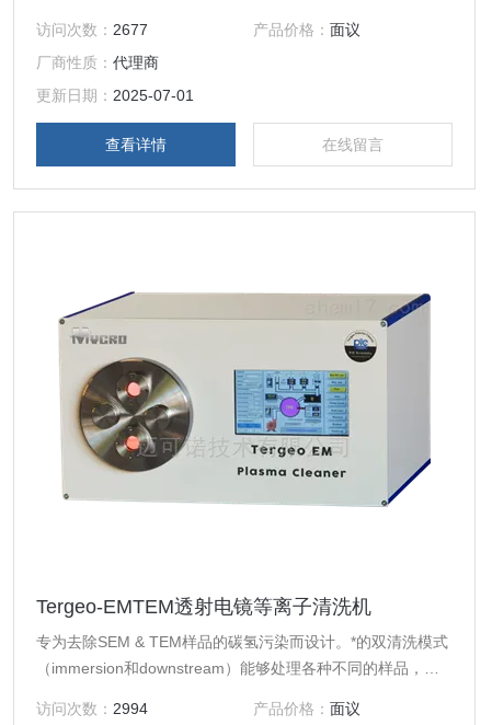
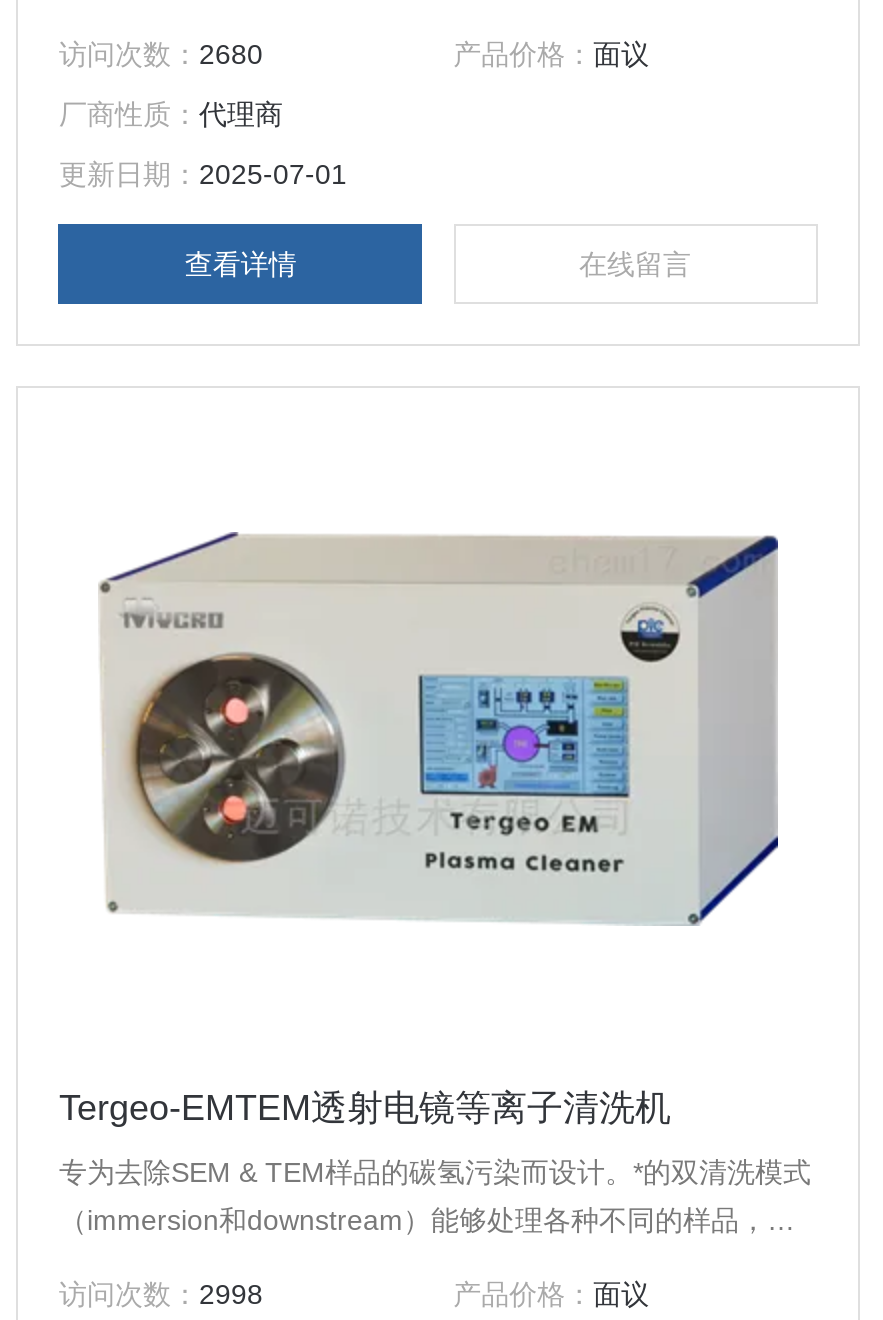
[37,21,148,38] 访问次数：2677 -> [59,38,263,70] 访问次数：2680
[37,700,148,717] 访问次数：2994 -> [59,1278,263,1310] 访问次数：2998

